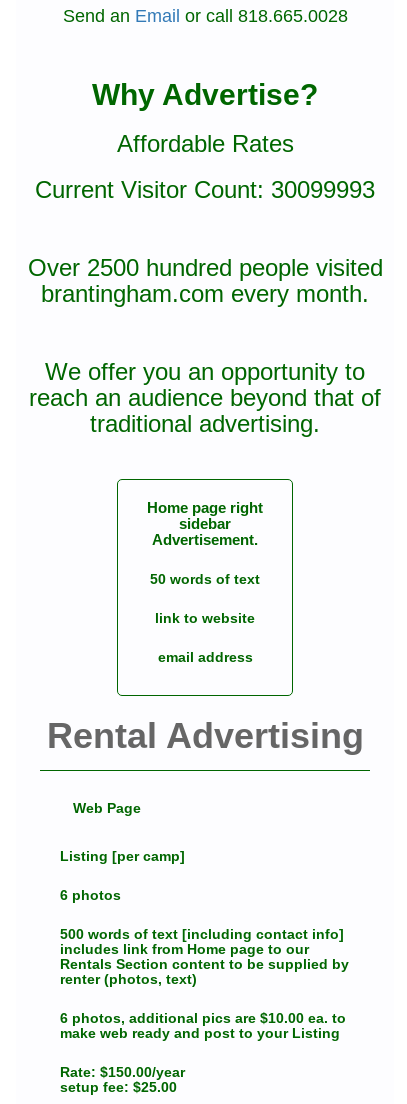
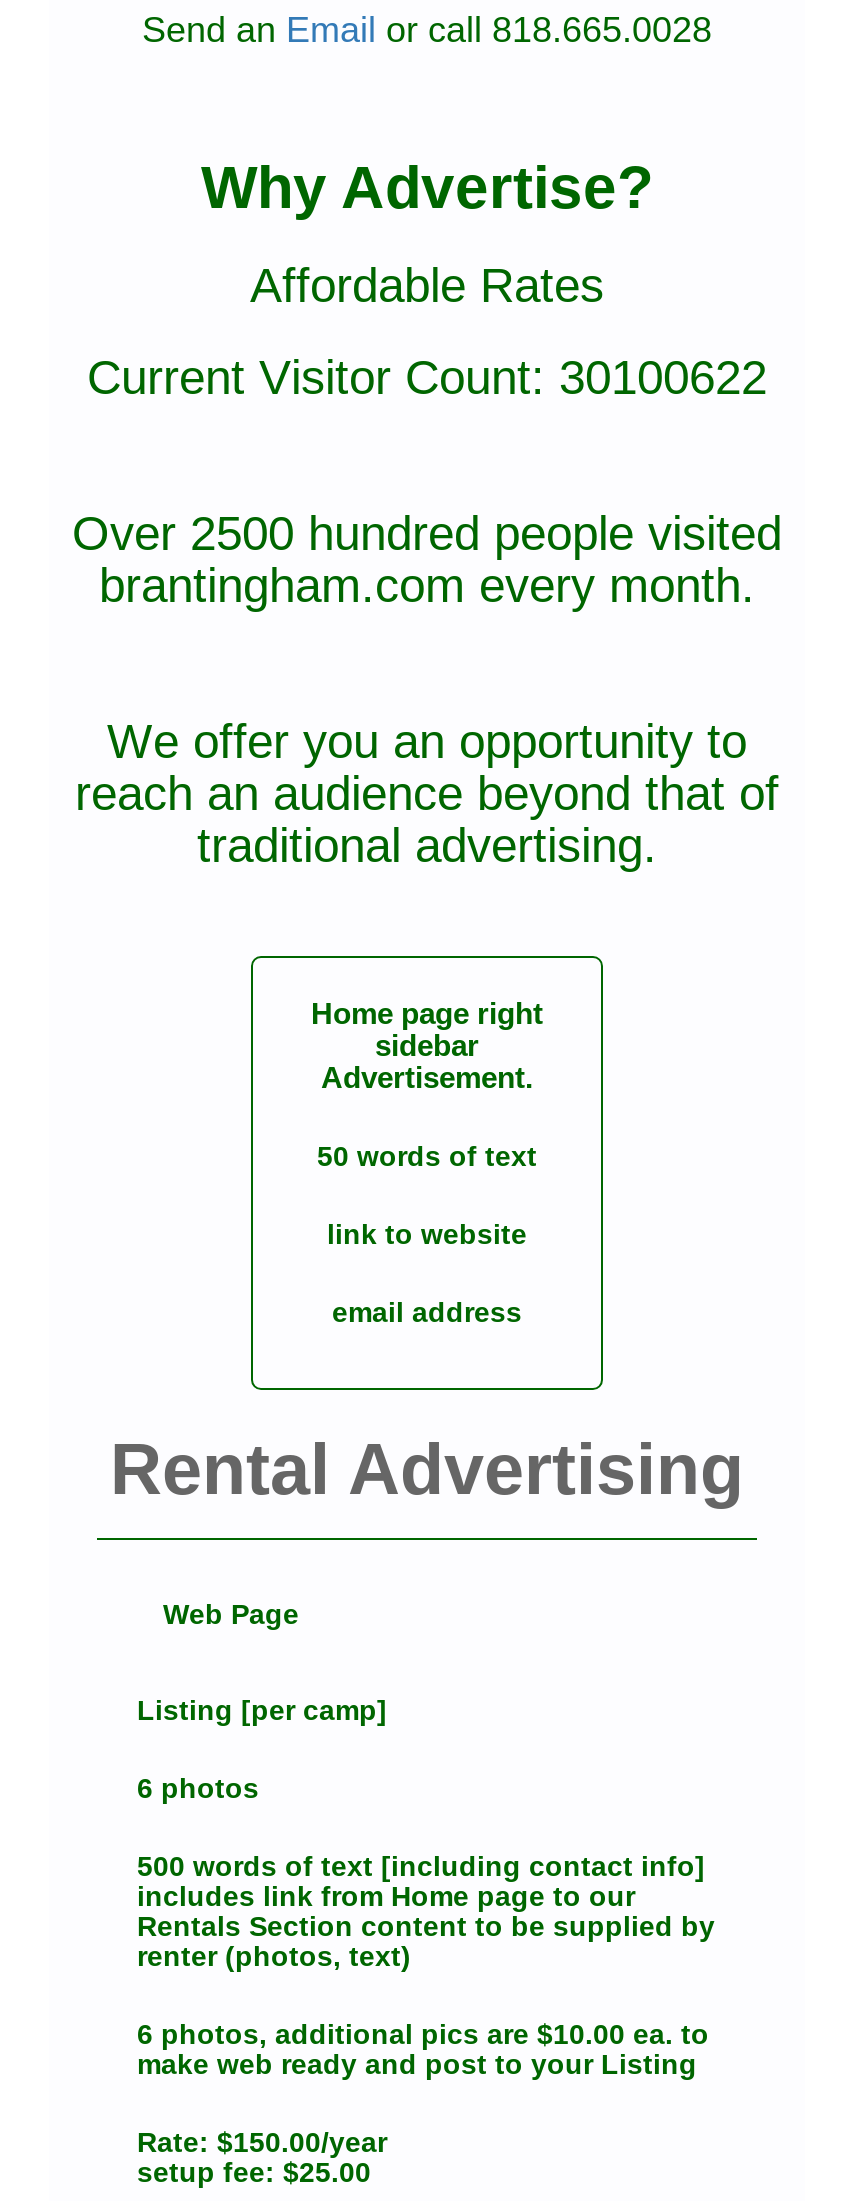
[35,176,375,203] Current Visitor Count: 30099993 -> [87,350,767,404] Current Visitor Count: 30100622

